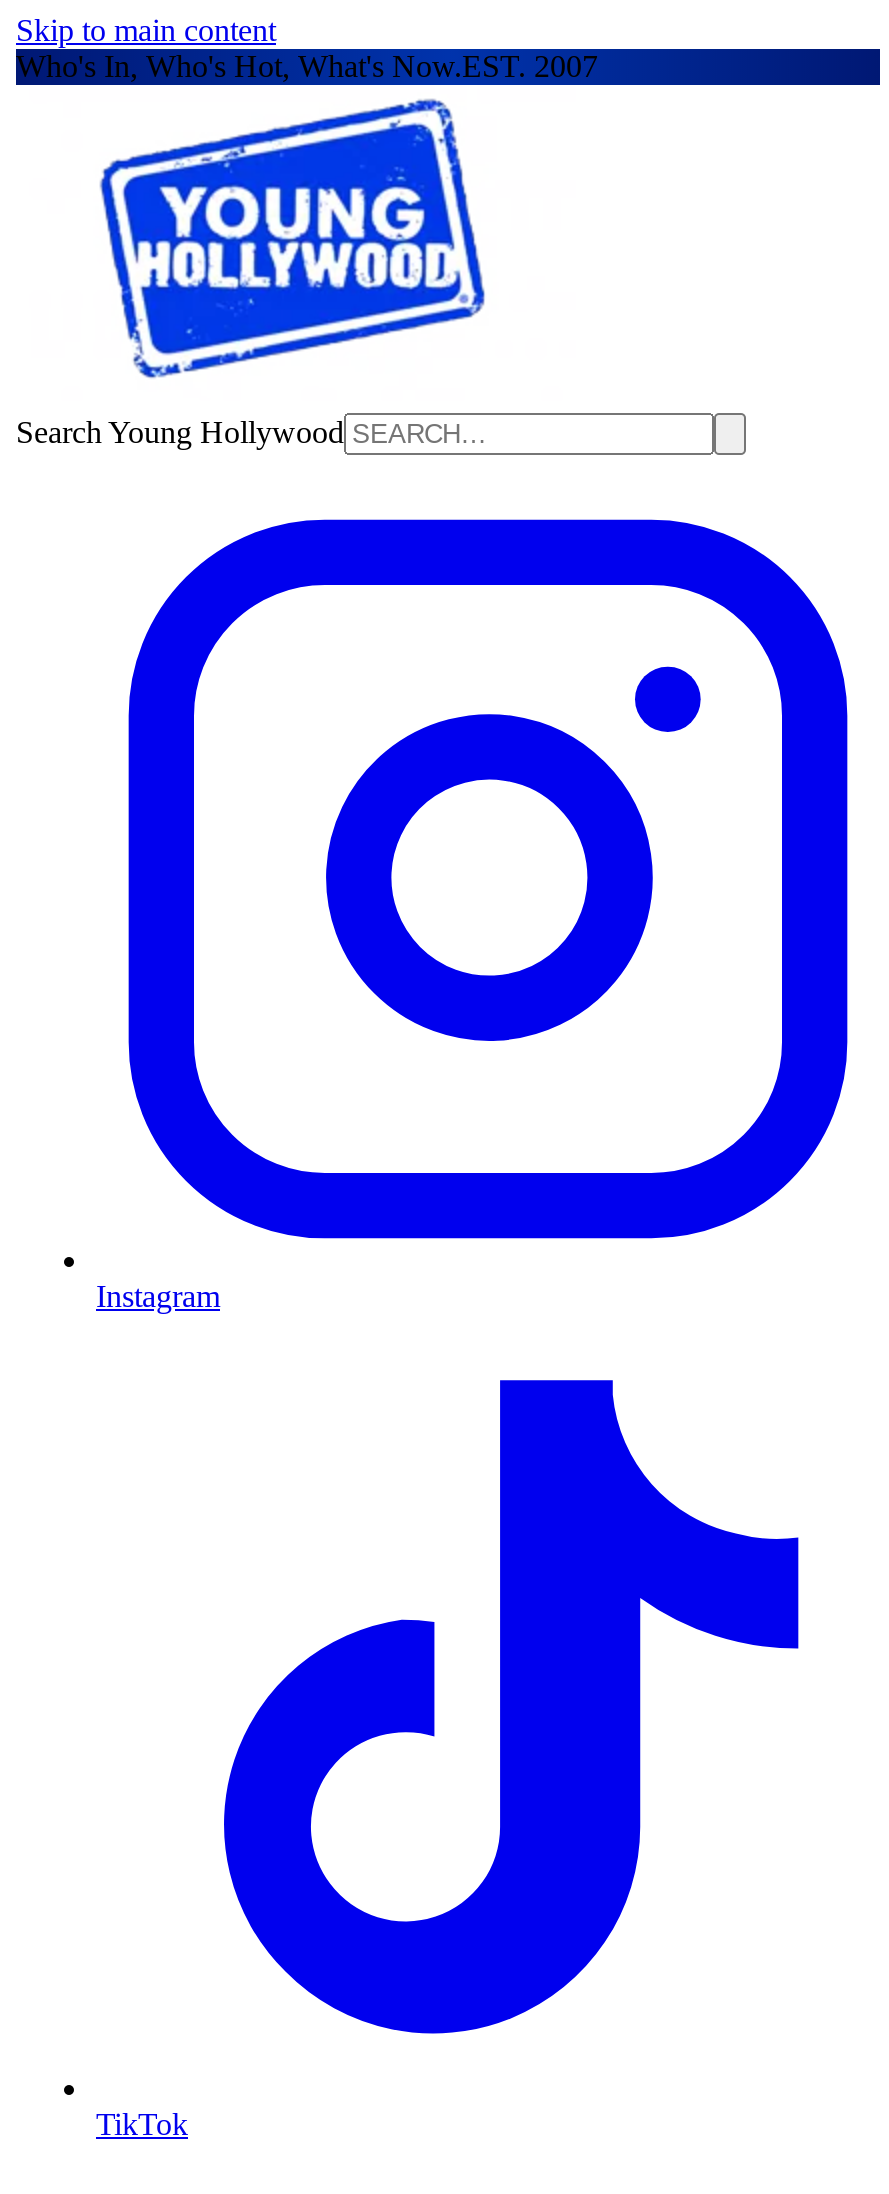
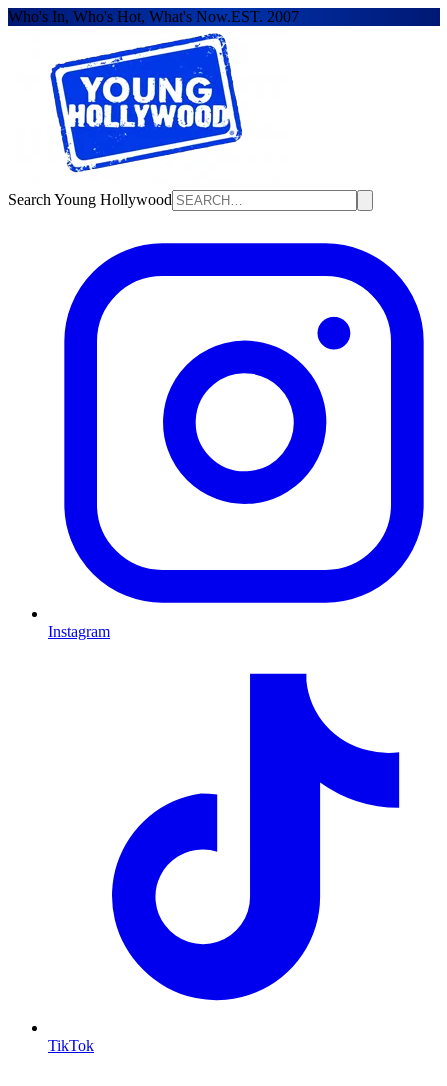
[16,13,276,47] Skip to main content -> none

